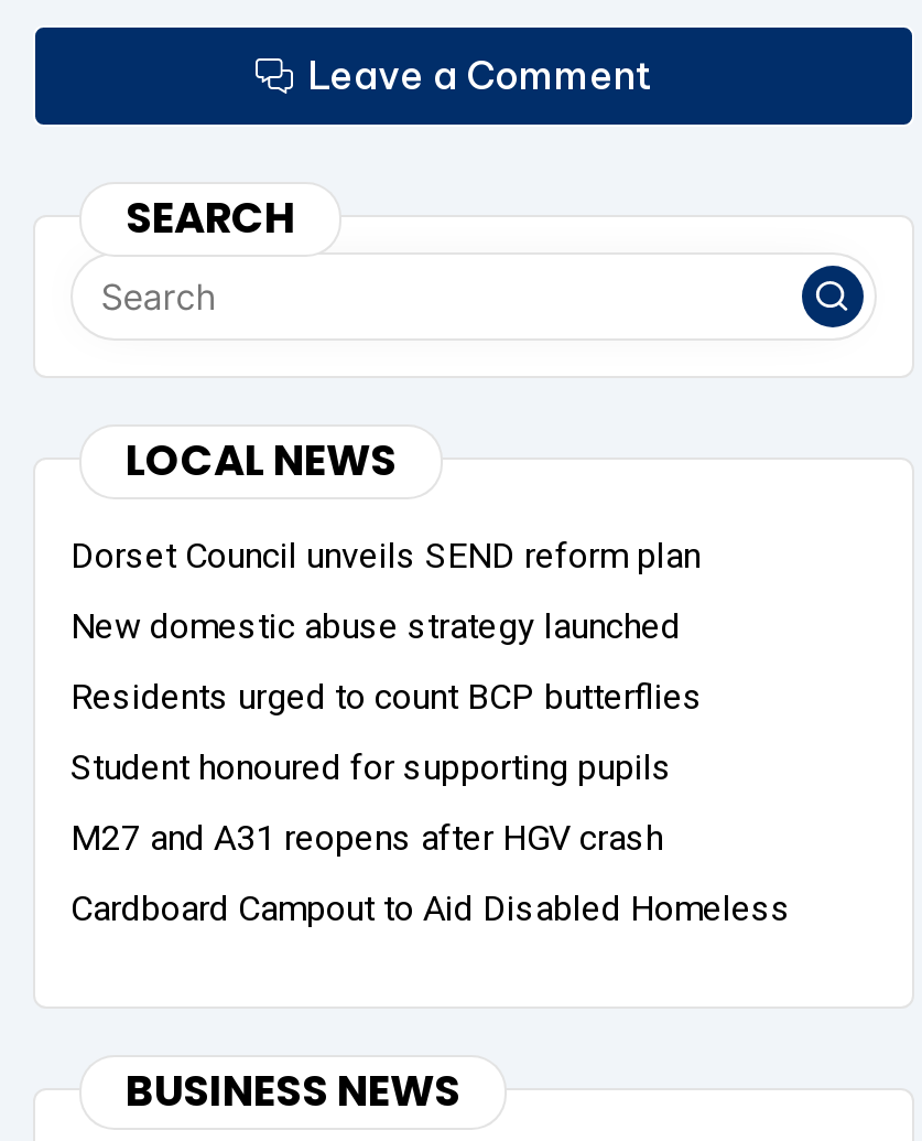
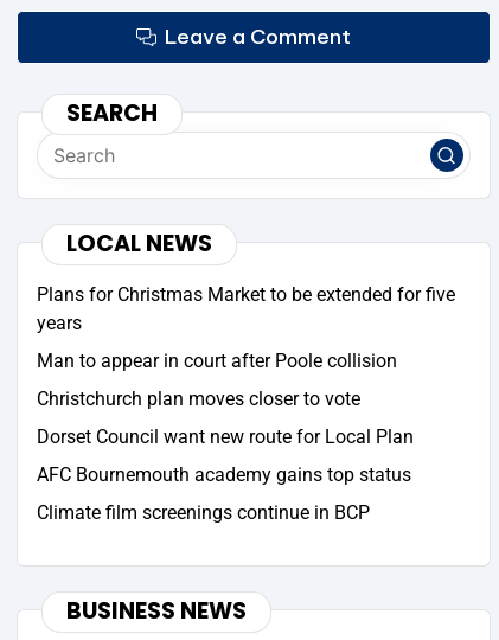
[70,534,701,576] Dorset Council unveils SEND reform plan -> [37,284,455,335] Plans for Christmas Market to be extended for five | years
[70,605,681,647] New domestic abuse strategy launched -> [37,350,397,373] Man to appear in court after Poole collision
[70,675,703,717] Residents urged to count BCP butterflies -> [37,388,360,410] Christchurch plan moves closer to vote
[70,746,672,788] Student honoured for supporting pupils -> [37,426,414,448] Dorset Council want new route for Local Plan
[70,816,663,858] M27 and A31 reopens after HGV crash -> [37,464,411,486] AFC Bournemouth academy gains top status
[70,887,791,929] Cardboard Campout to Aid Disabled Homeless -> [37,502,370,524] Climate film screenings continue in BCP

